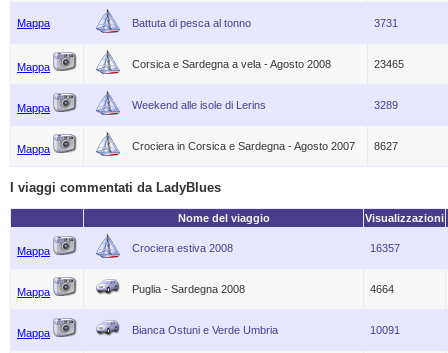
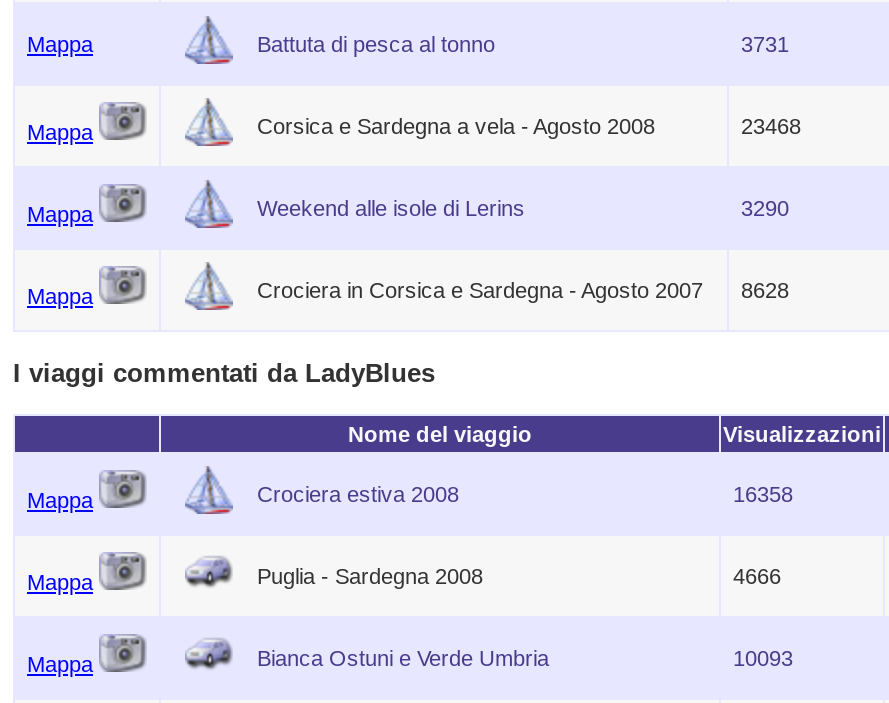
[374,58,404,70] 23465 -> [741,113,801,137] 23468
[374,99,398,111] 3289 -> [741,195,789,219] 3290
[132,140,398,152] Crociera in Corsica e Sardegna - Agosto 2007 8627 -> [257,277,789,301] Crociera in Corsica e Sardegna - Agosto 2007 8628
[370,242,400,254] 16357 -> [733,483,793,507] 16358
[370,283,394,295] 4664 -> [733,565,781,589] 4666
[370,324,400,336] 10091 -> [733,647,793,671] 10093

